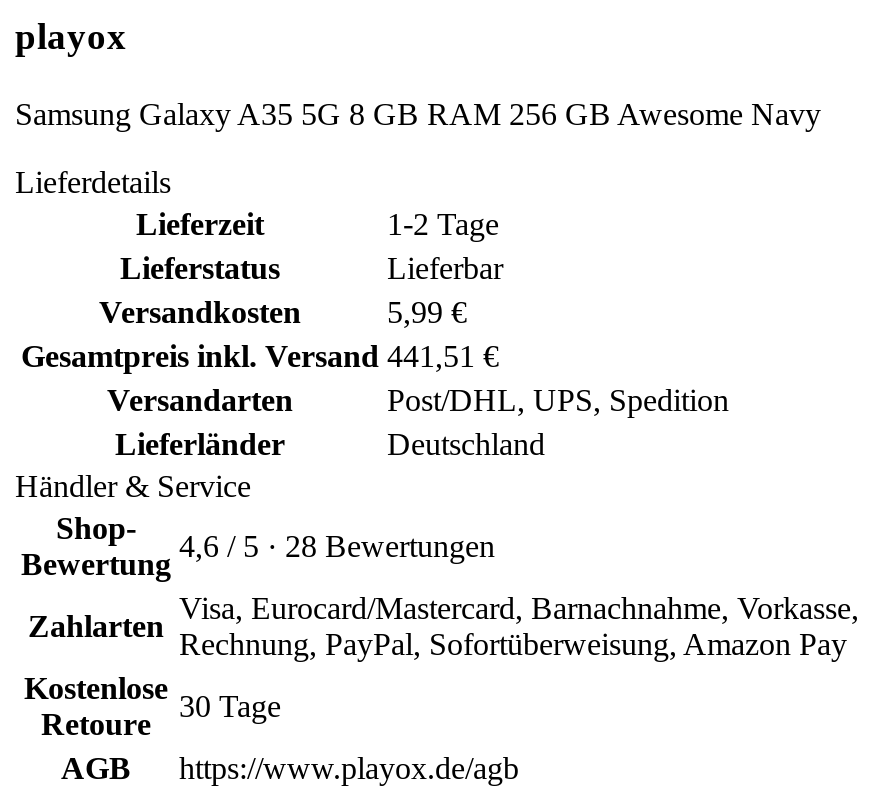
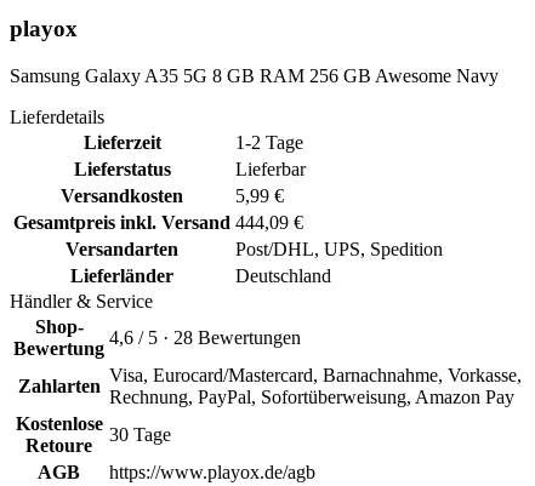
[21,339,499,373] Gesamtpreis inkl. Versand 441,51 € -> [13,212,303,233] Gesamtpreis inkl. Versand 444,09 €

